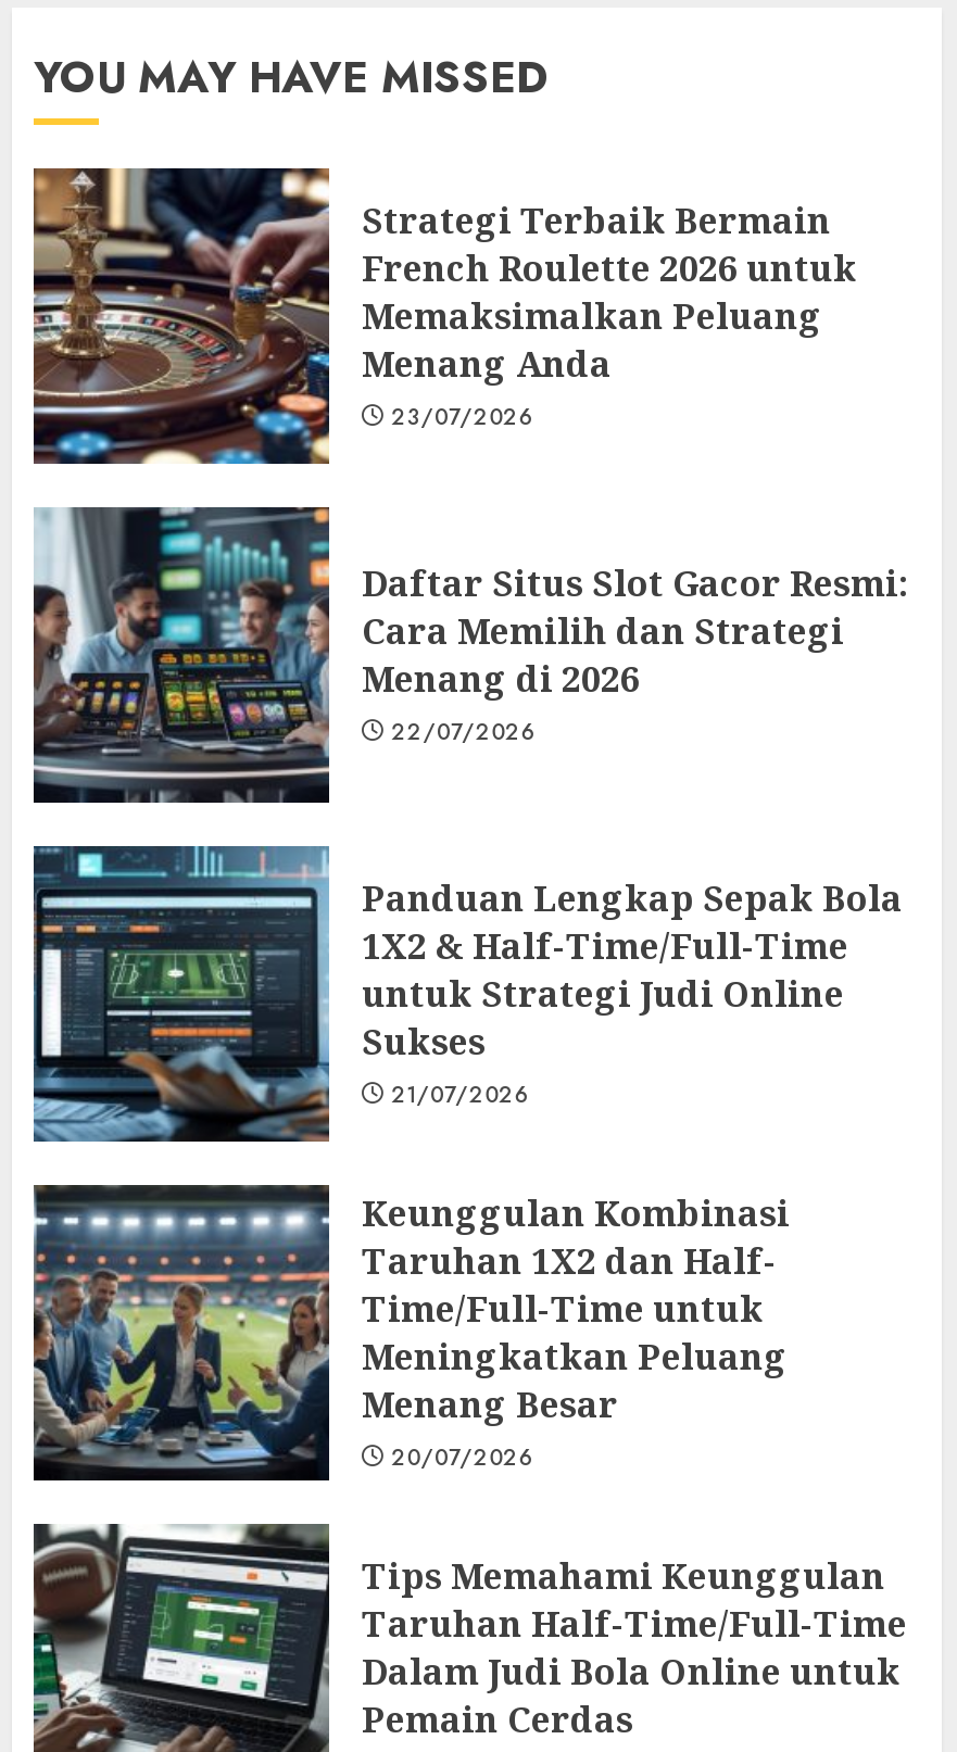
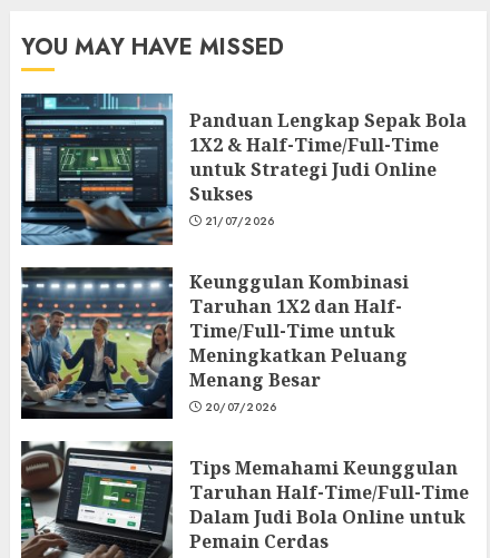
[32,166,857,466] [image] | Strategi Terbaik Bermain | French Roulette 2026 untuk | Memaksimalkan Peluang | Menang Anda | 23/07/2026 -> none
[34,507,909,805] [image] | Daftar Situs Slot Gacor Resmi: | Cara Memilih dan Strategi | Menang di 2026 | 22/07/2026 -> none

